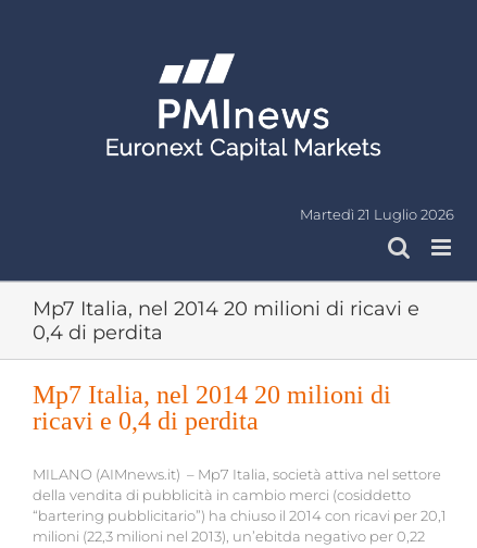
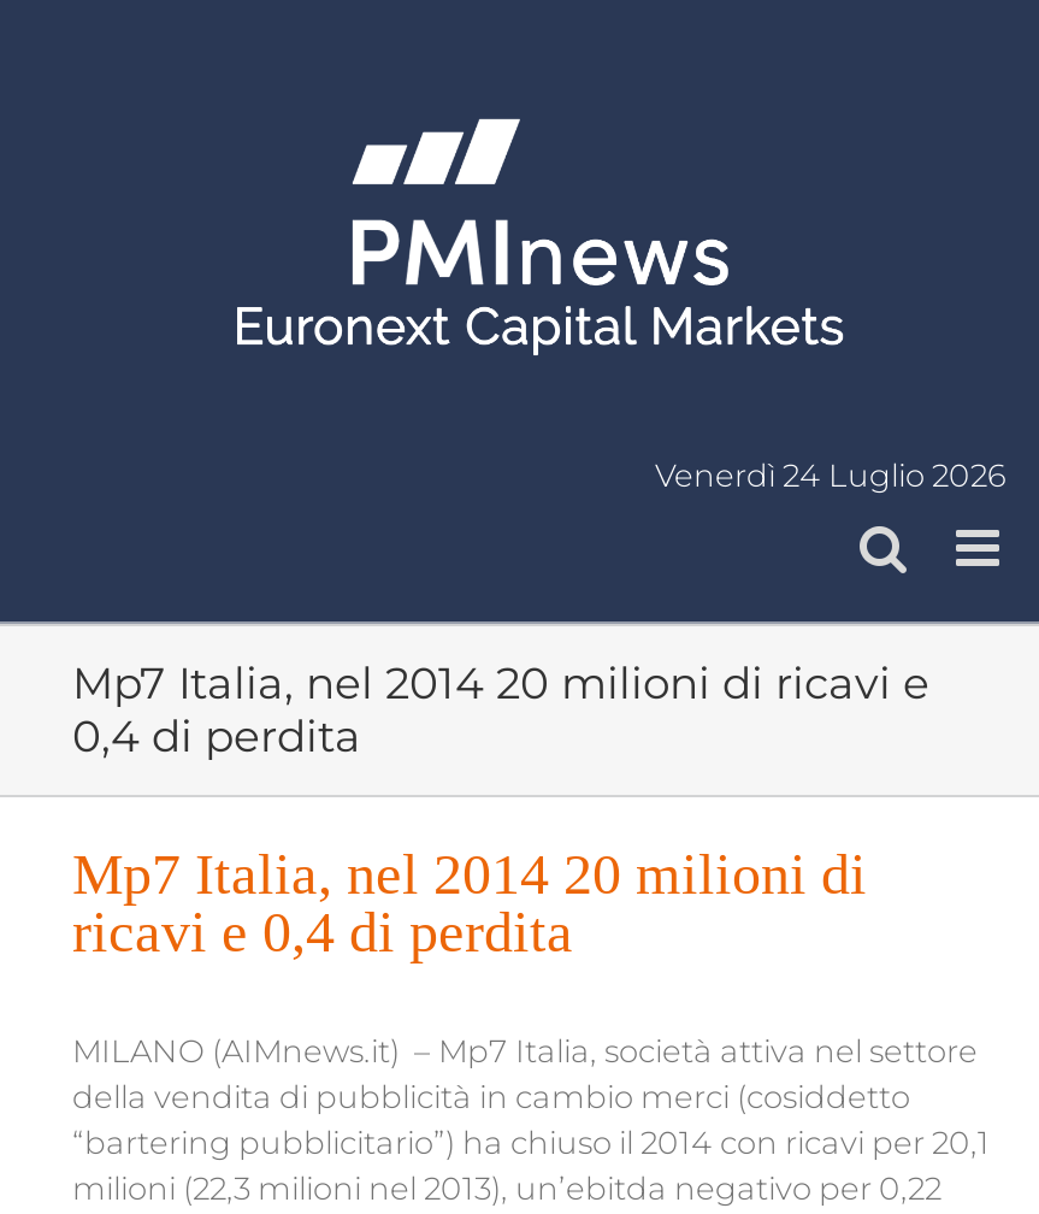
[300,207,454,223] Martedì 21 Luglio 2026 -> [655,458,1006,494] Venerdì 24 Luglio 2026

